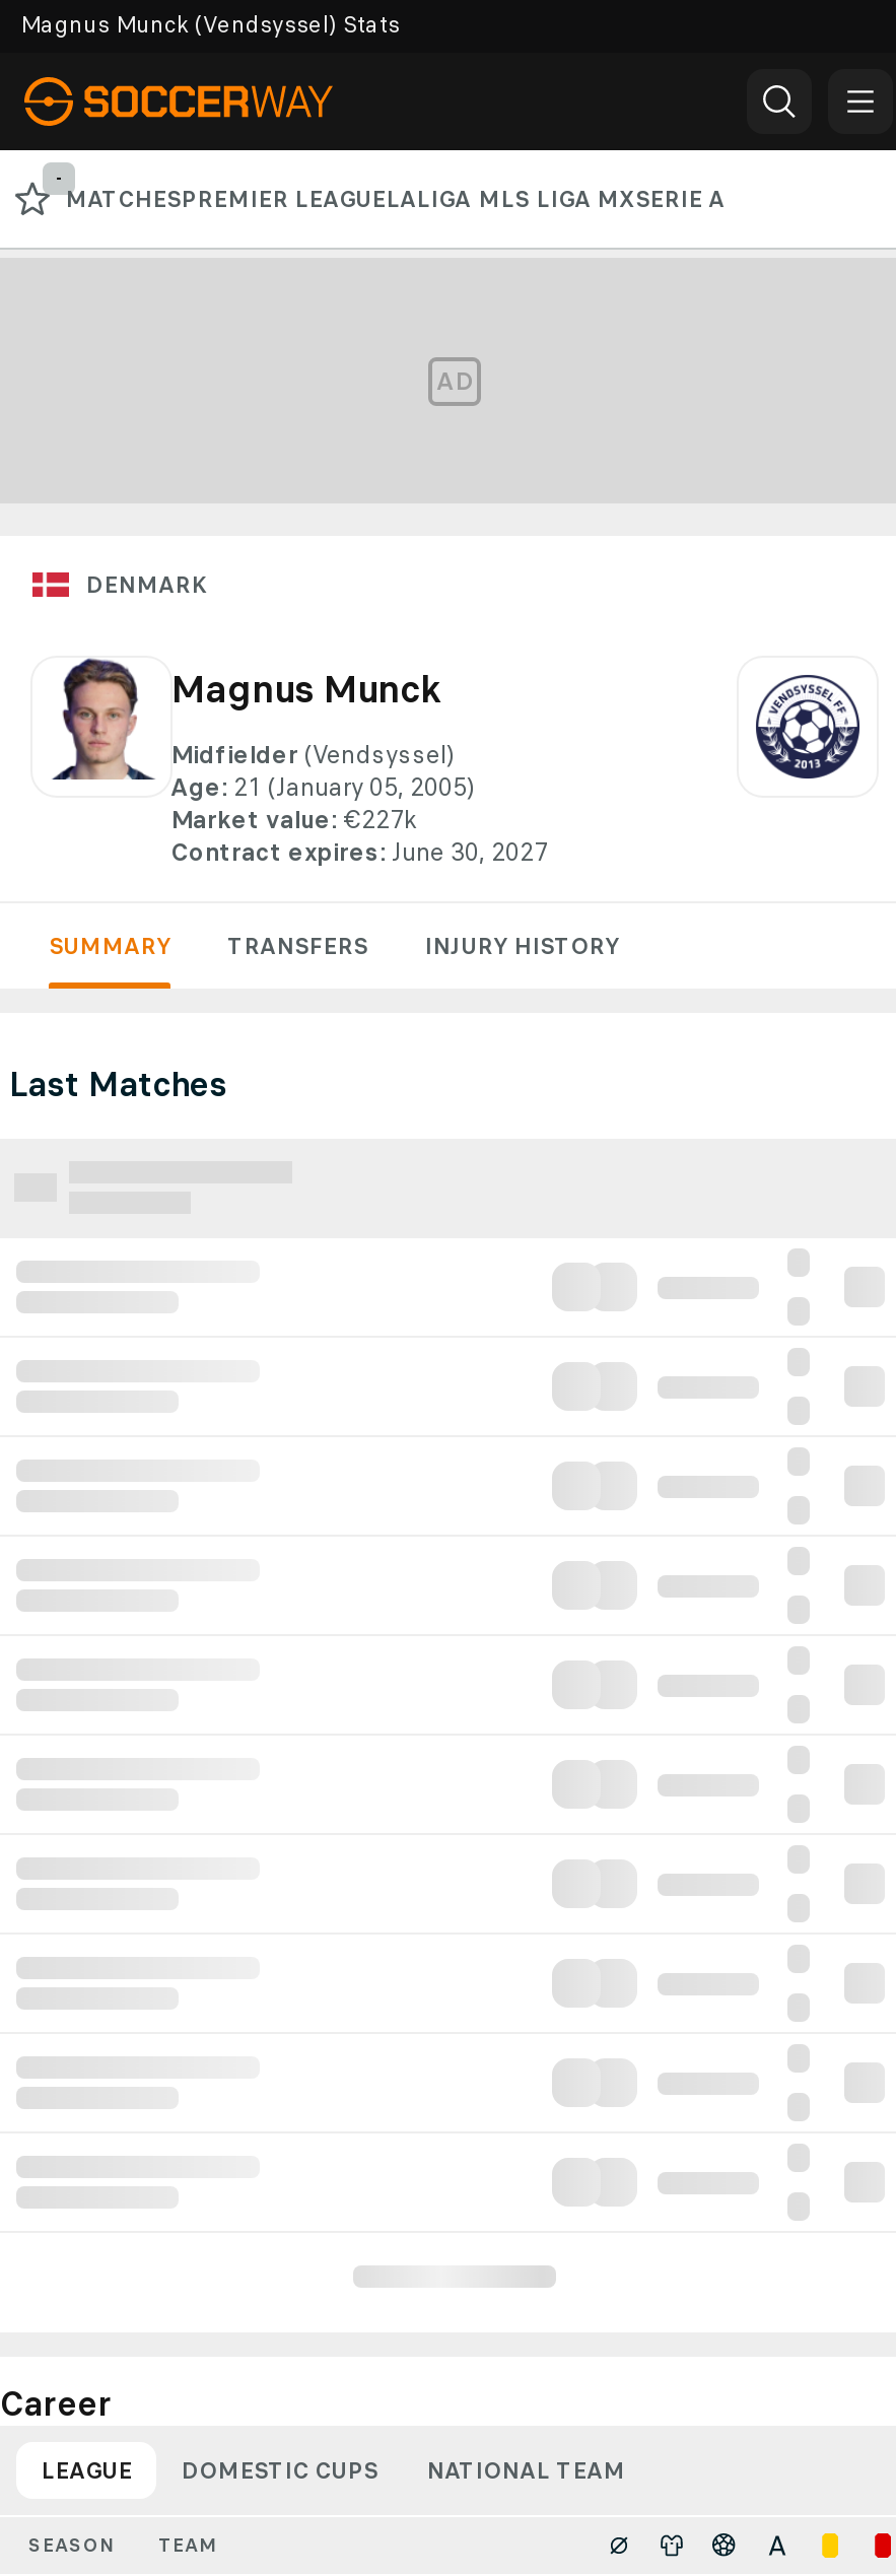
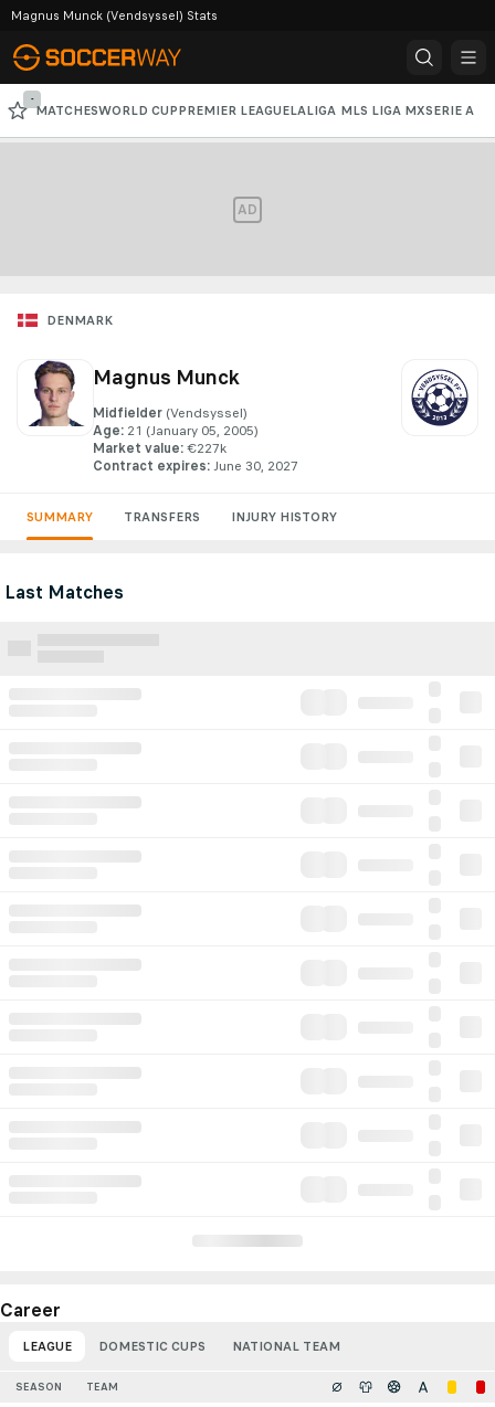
[65,185,725,213] MATCHESPREMIER LEAGUELALIGA MLS LIGA MXSERIE A -> [35,103,474,118] MATCHESWORLD CUP PREMIER LEAGUELALIGA MLS LIGA MXSERIE A

